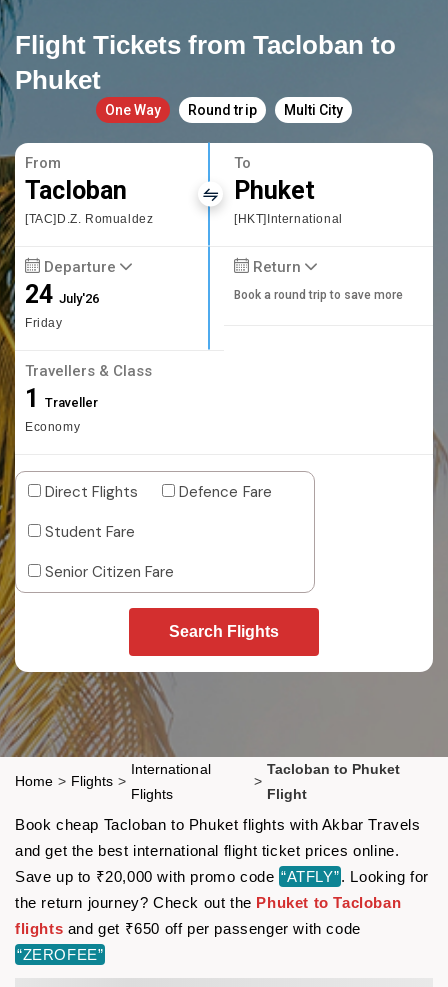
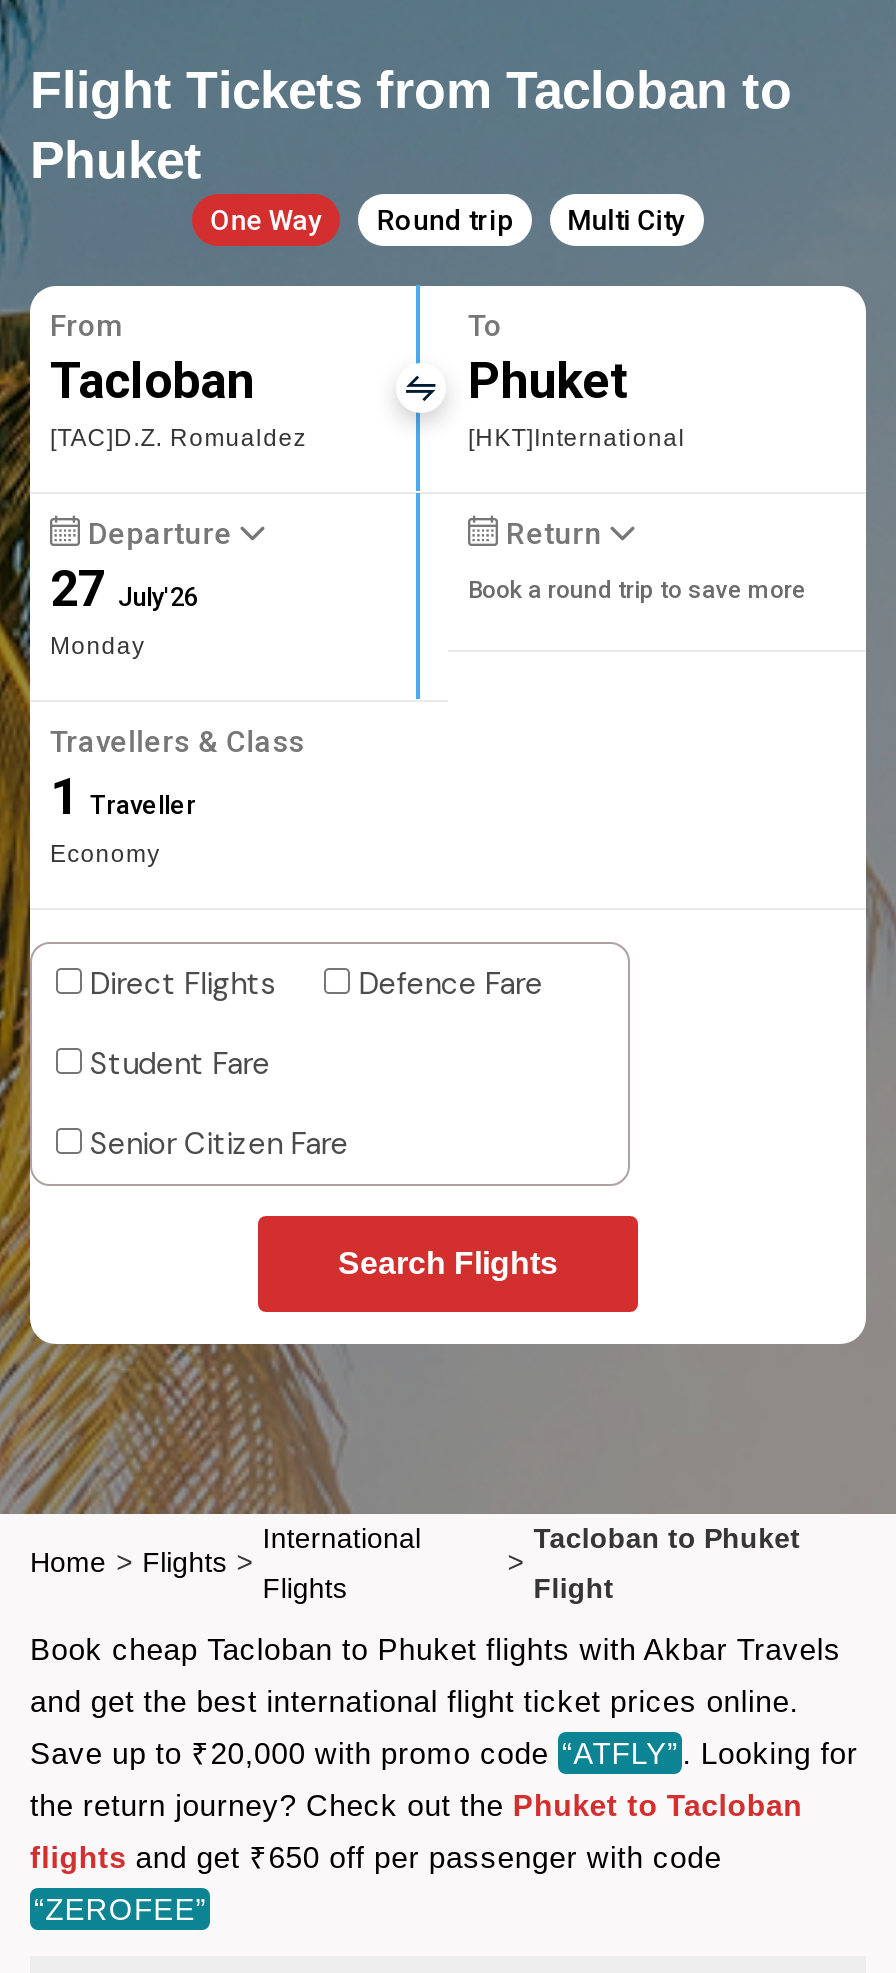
[25,280,99,330] 24 July'26 | Friday -> [50,560,198,660] 27 July'26 | Monday

